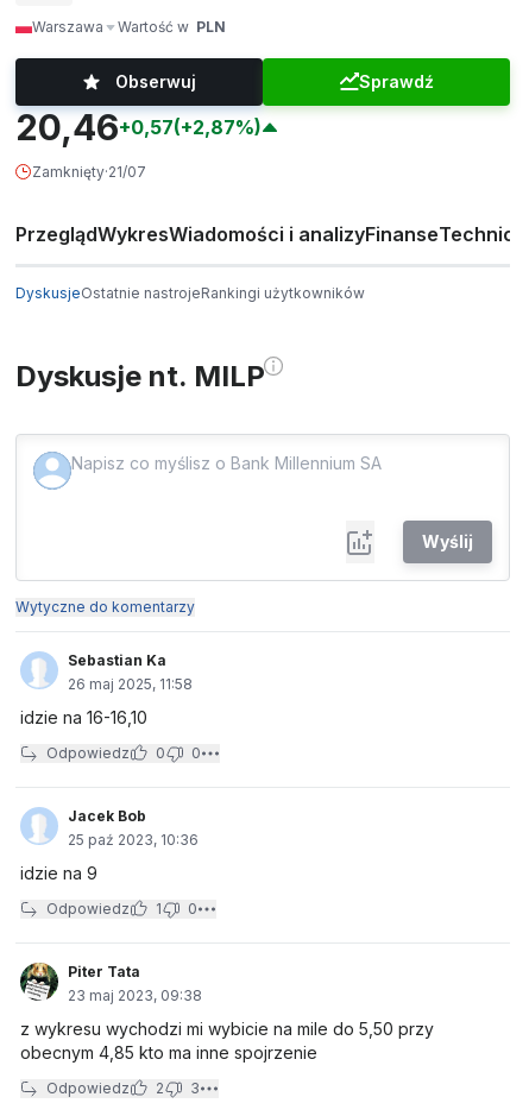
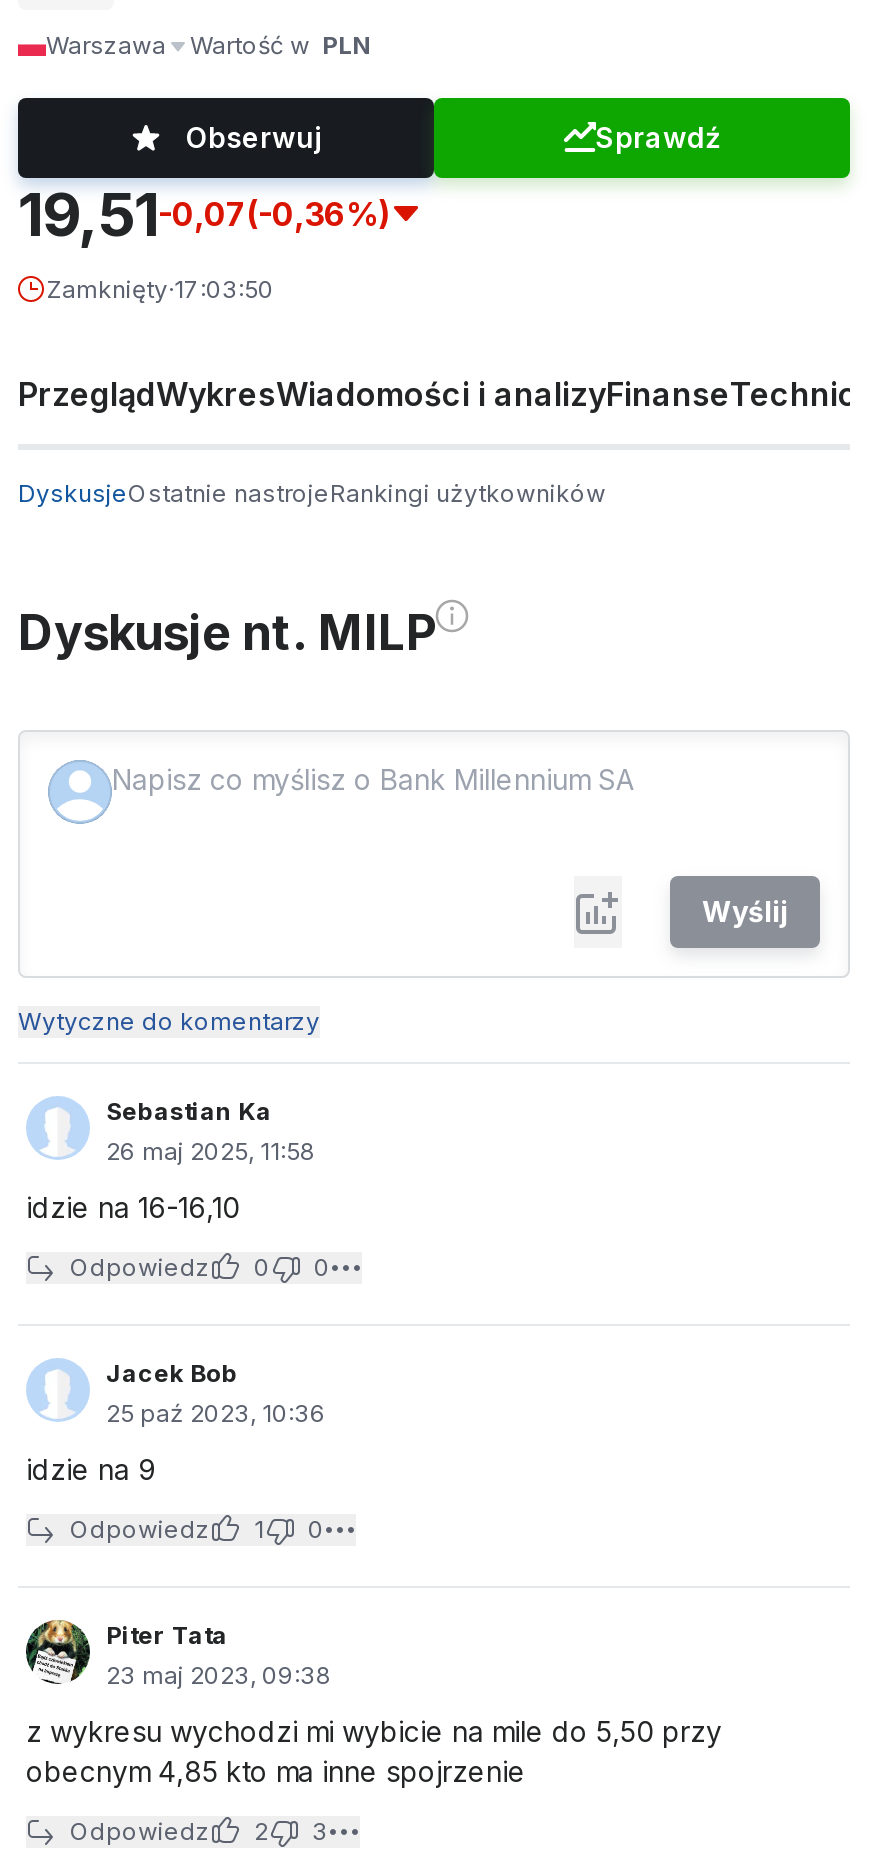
[15,106,262,148] 20,46+0,57(+2,87%) -> [18,178,390,250] 19,51-0,07(-0,36%)
[32,163,146,180] Zamknięty·21/07 -> [46,274,274,304] Zamknięty·17:03:50

